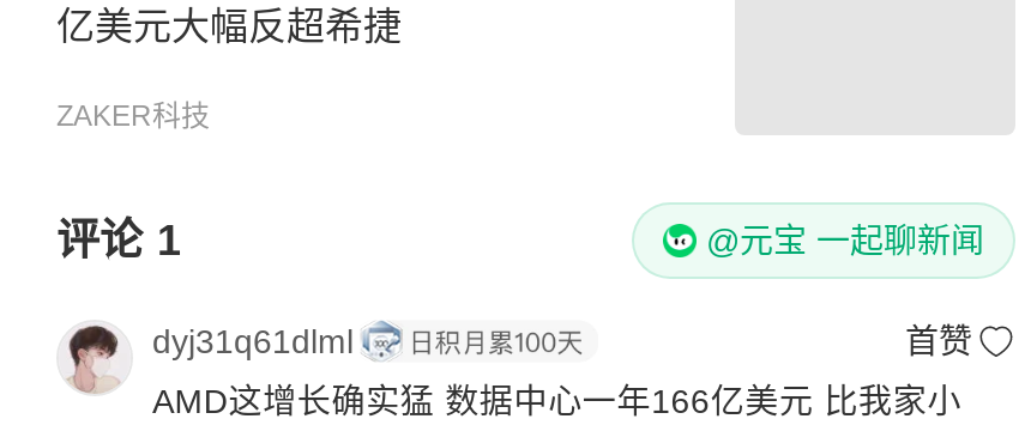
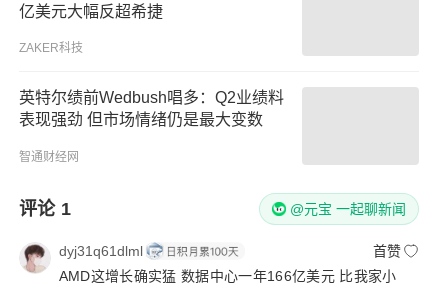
none -> [19,89,284,164] 英特尔绩前Wedbush唱多：Q2业绩料 | 表现强劲 但市场情绪仍是最大变数 | 智通财经网

